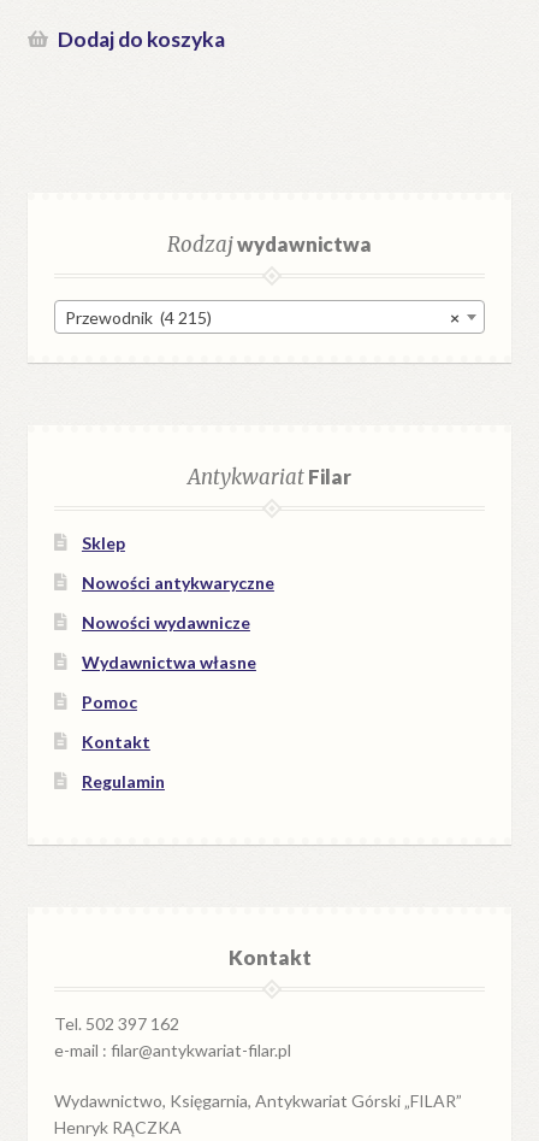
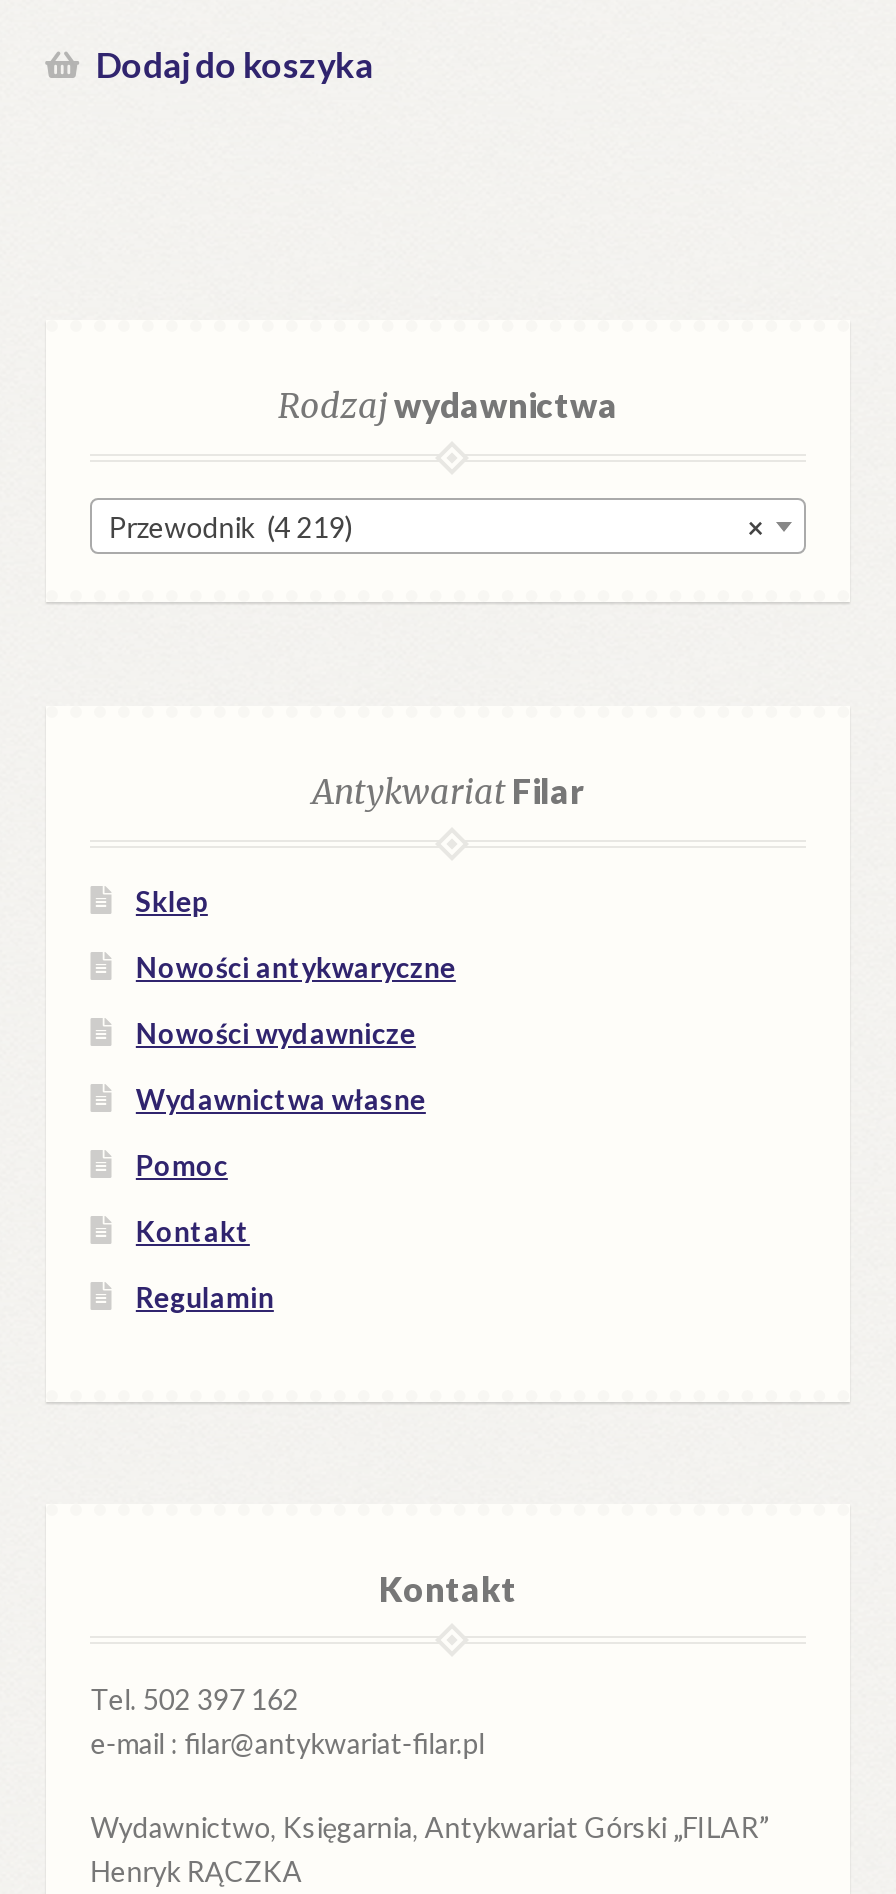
[65,307,212,327] Przewodnik (4 215) -> [109,509,353,543] Przewodnik (4 219)

